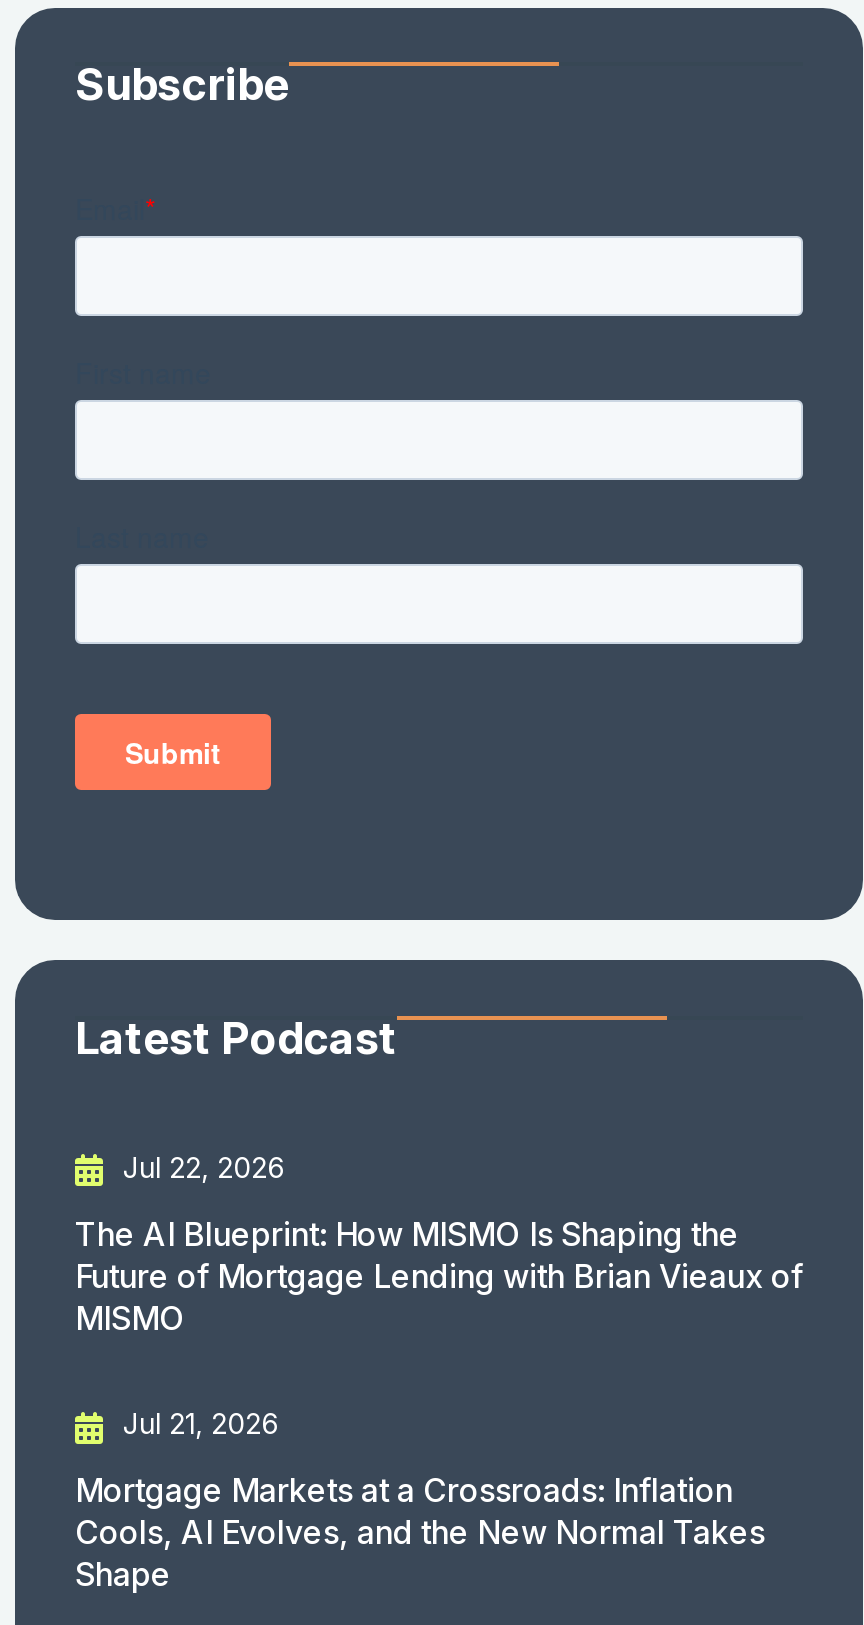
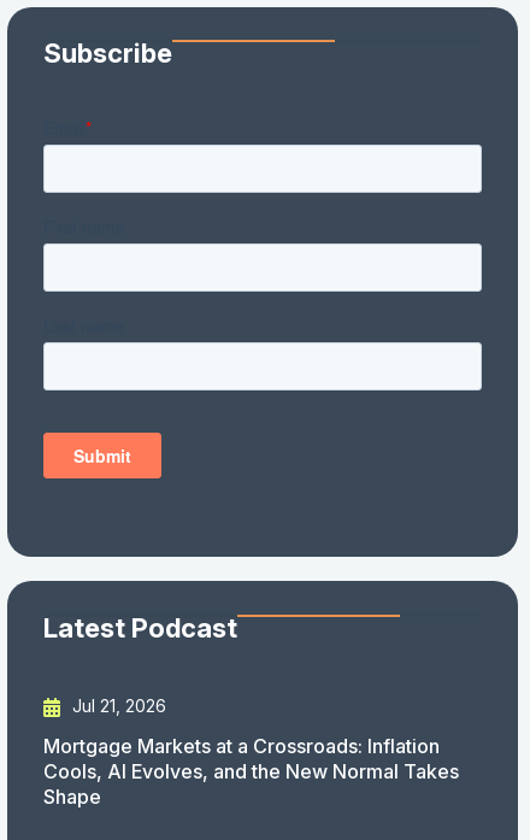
[75,1150,803,1338] Jul 22, 2026 | The AI Blueprint: How MISMO Is Shaping the | Future of Mortgage Lending with Brian Vieaux of | MISMO -> none

